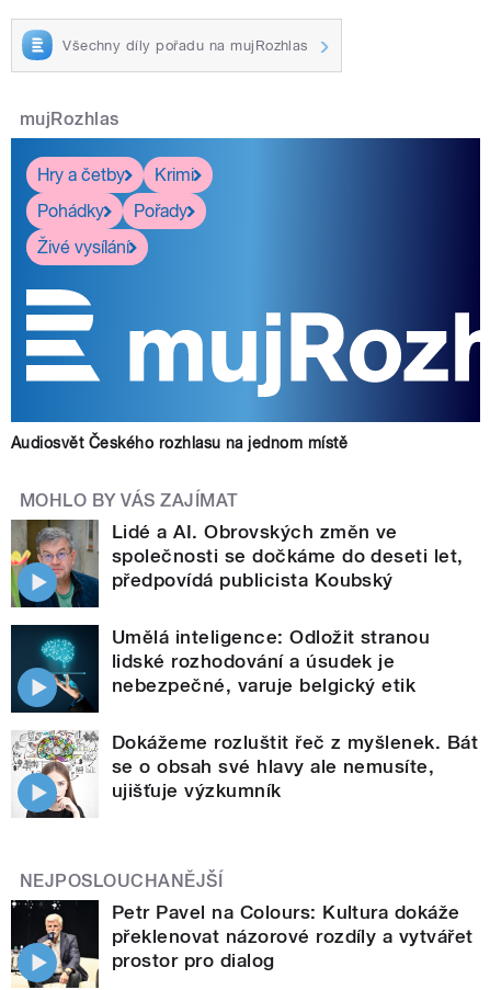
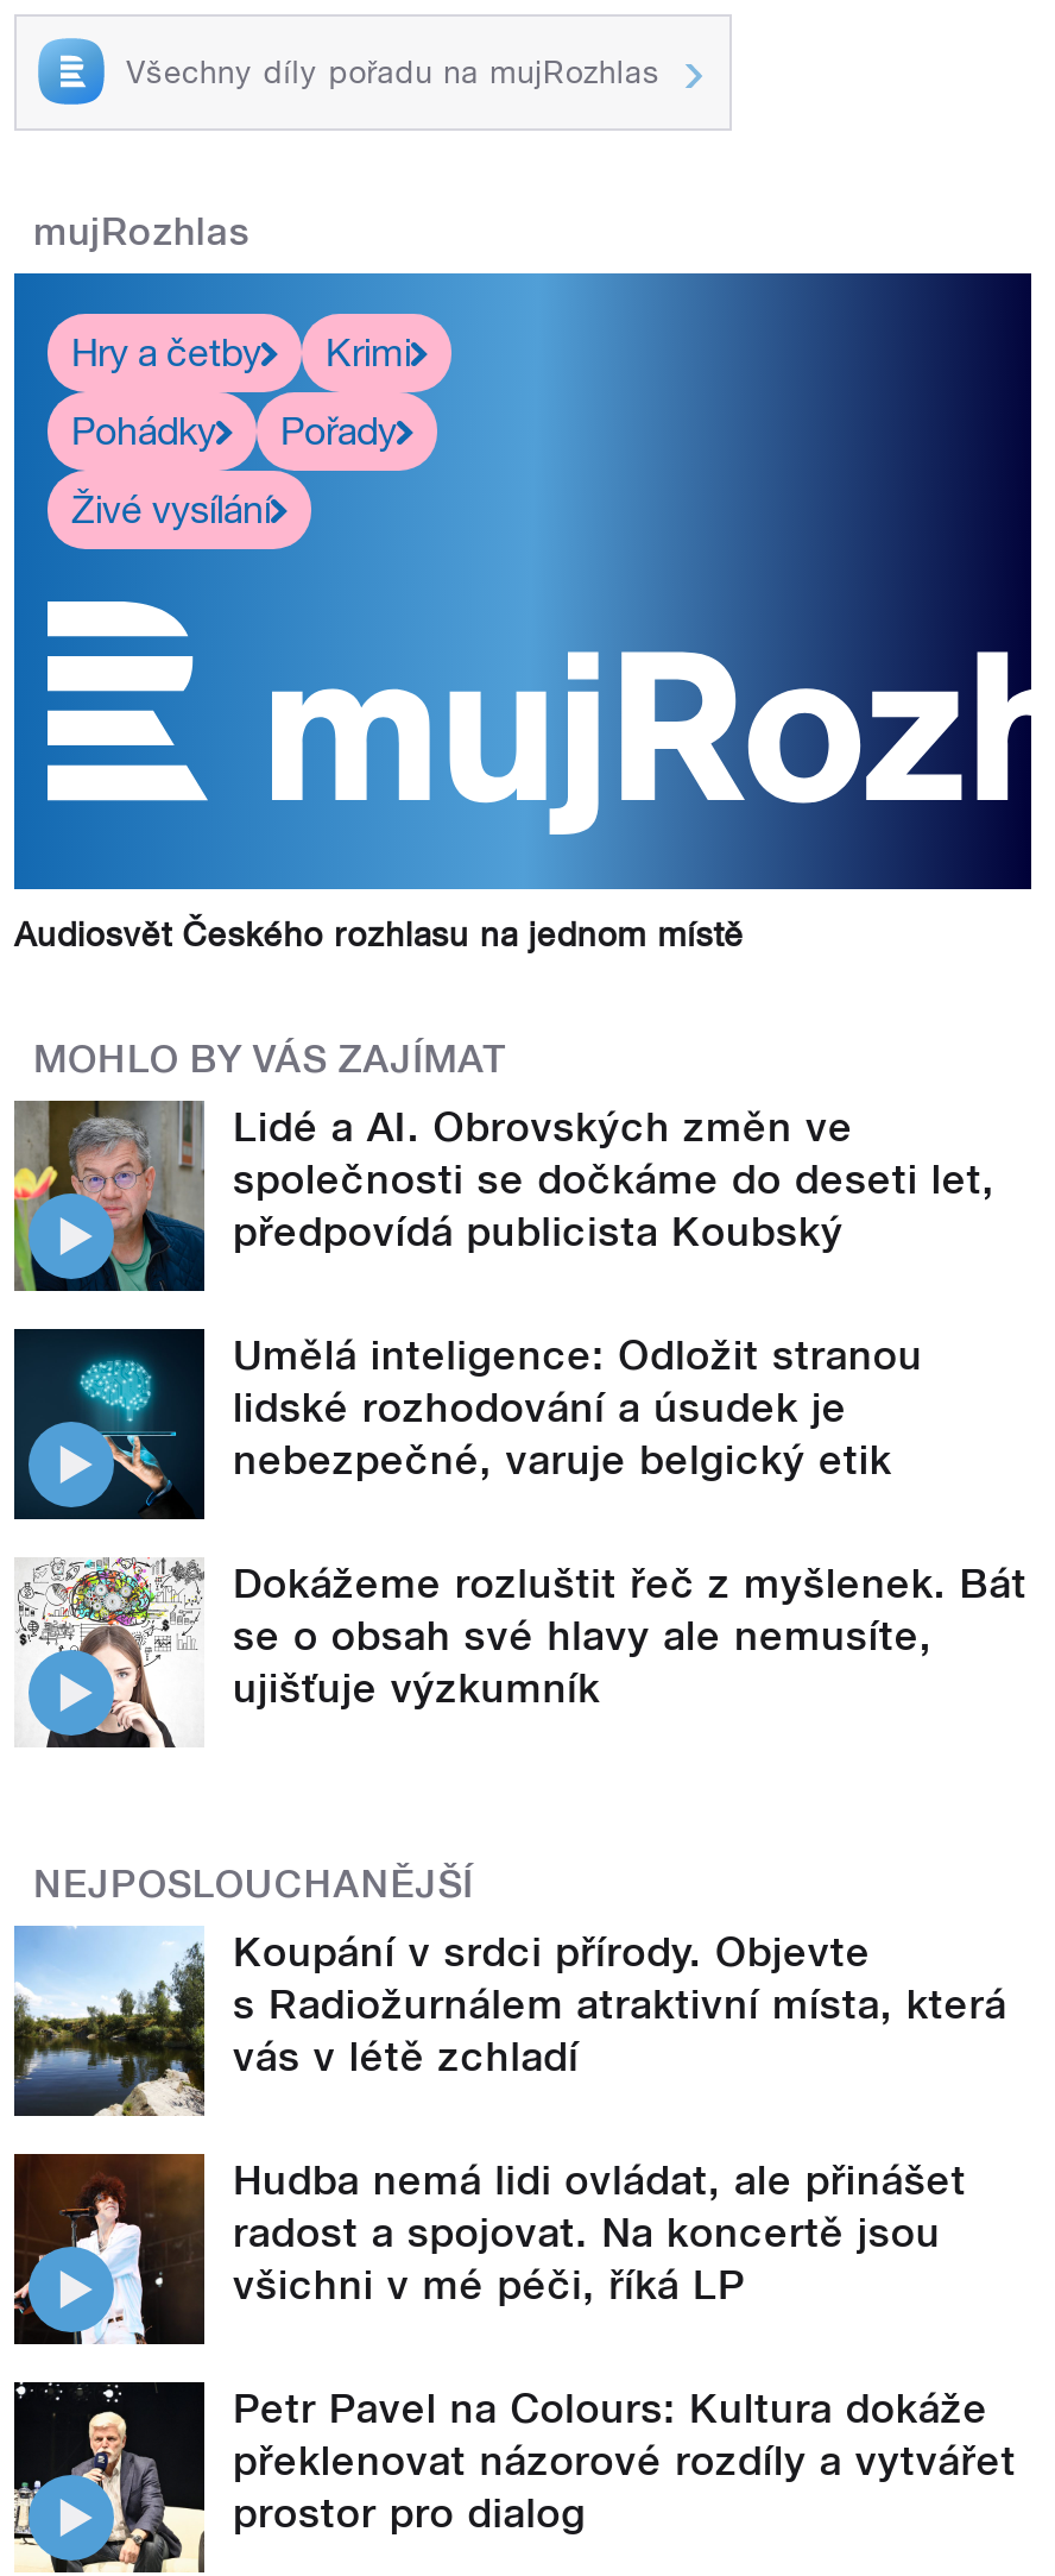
none -> [12,1926,1007,2310] [image] | Koupání v srdci přírody. Objevte | s Radiožurnálem atraktivní místa, která | vás v létě zchladí | Hudba nemá lidi ovládat, ale přinášet | radost a spojovat. Na koncertě jsou | všichni v mé péči, říká LP
none -> [12,2152,207,2347] [image]

